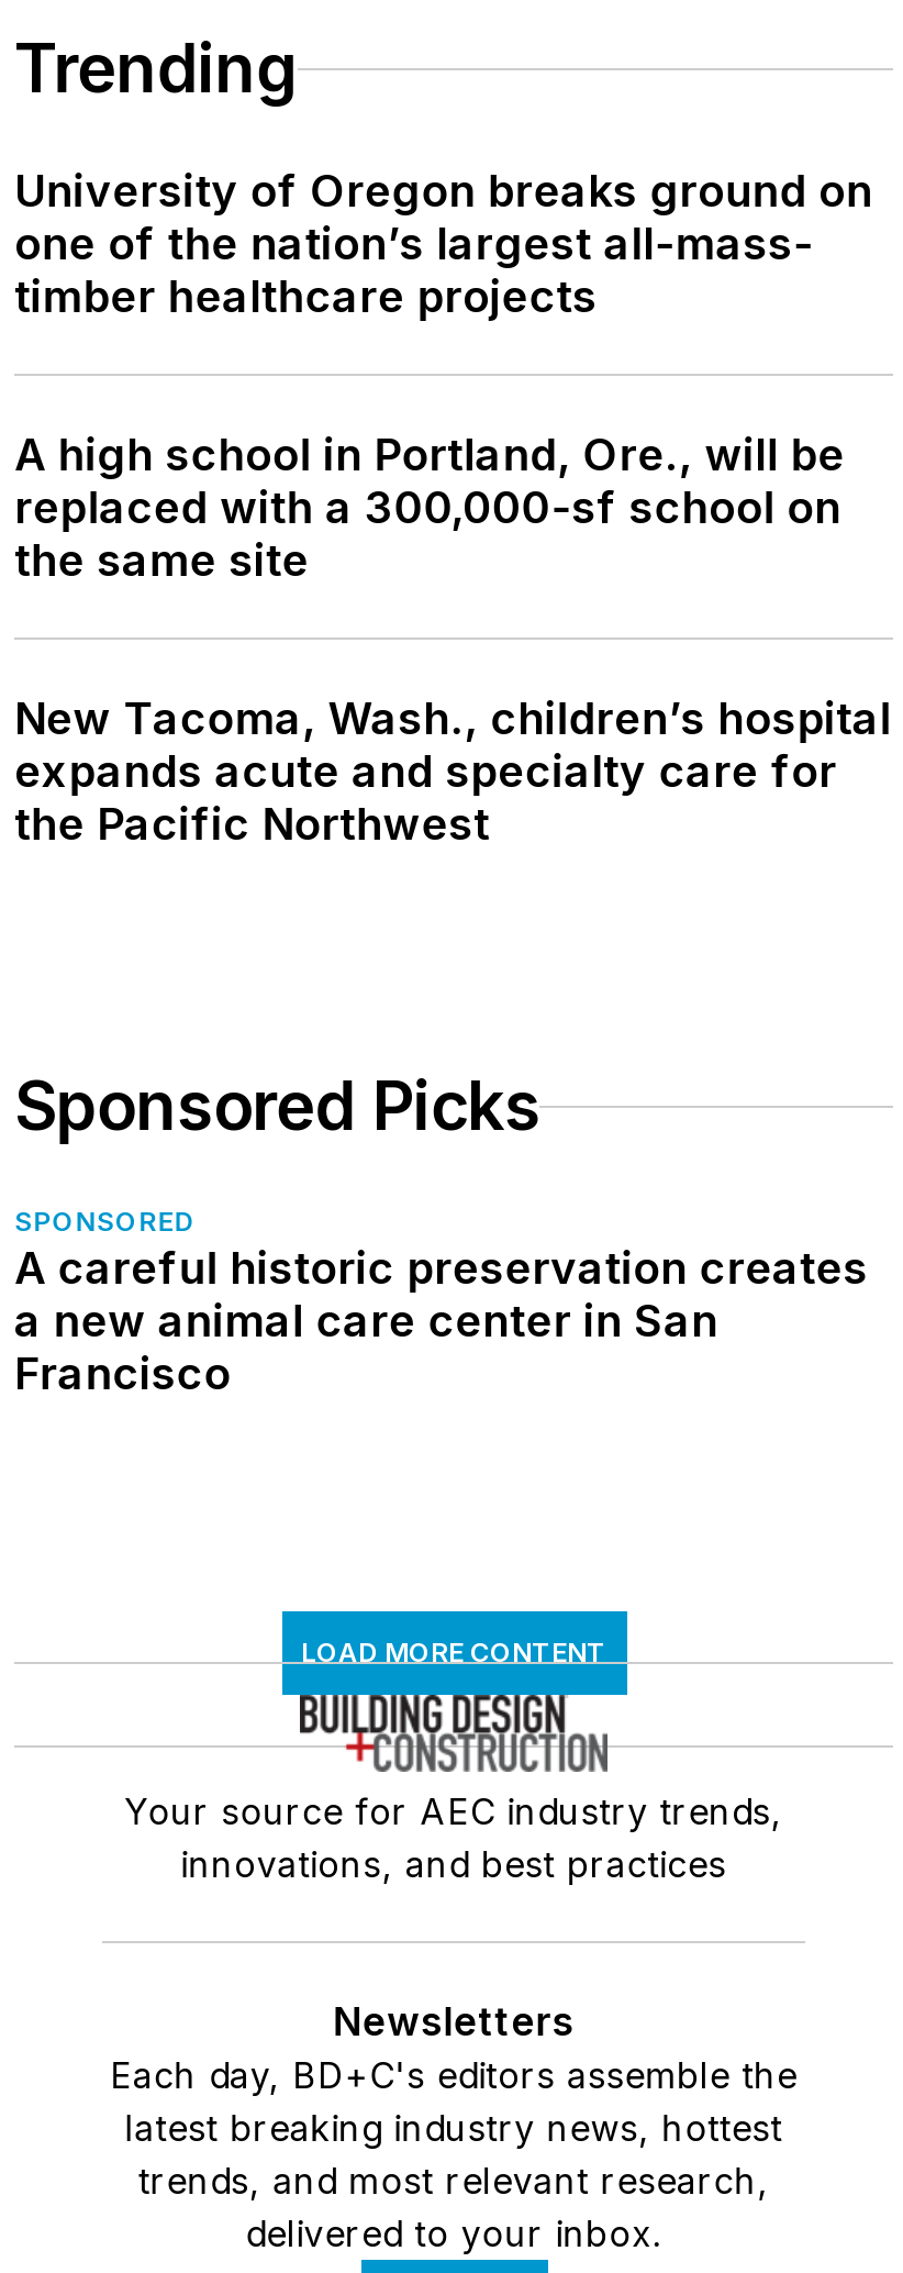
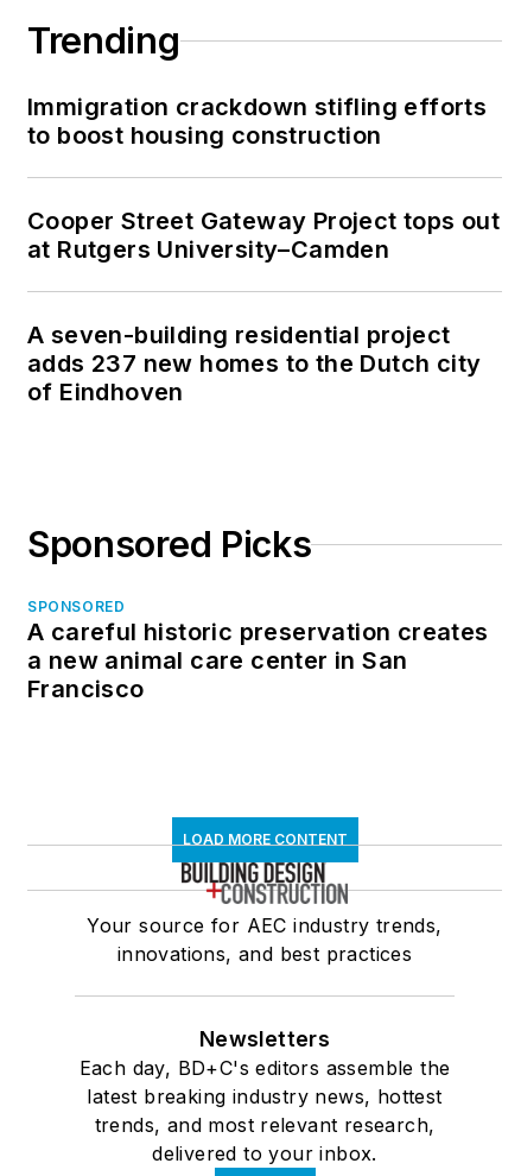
[14,166,873,324] University of Oregon breaks ground on | one of the nation’s largest all-mass- | timber healthcare projects -> [27,93,487,150] Immigration crackdown stifling efforts | to boost housing construction
[14,429,845,588] A high school in Portland, Ore., will be | replaced with a 300,000-sf school on | the same site -> [27,207,500,264] Cooper Street Gateway Project tops out | at Rutgers University–Camden
[14,693,891,851] New Tacoma, Wash., children’s hospital | expands acute and specialty care for | the Pacific Northwest -> [27,321,481,407] A seven-building residential project | adds 237 new homes to the Dutch city | of Eindhoven

